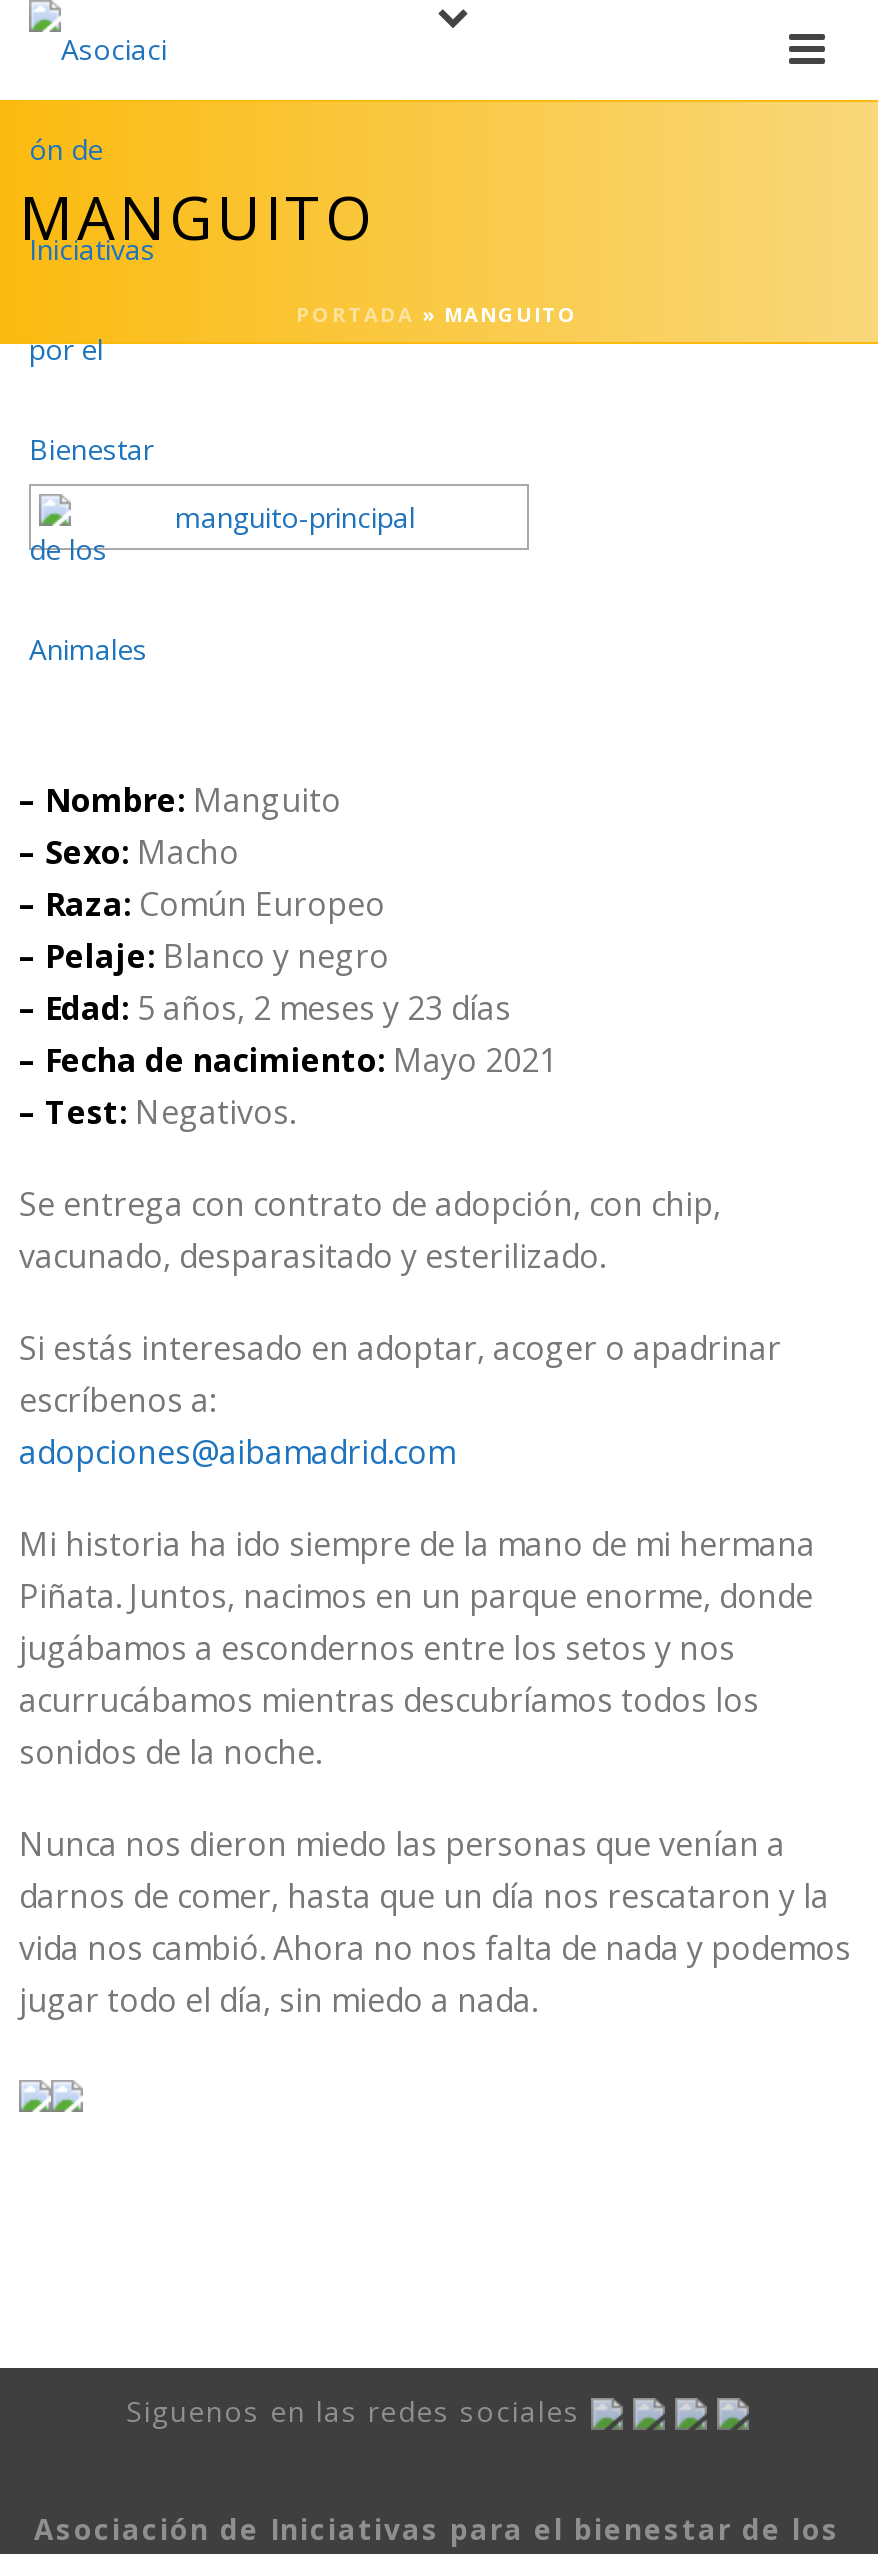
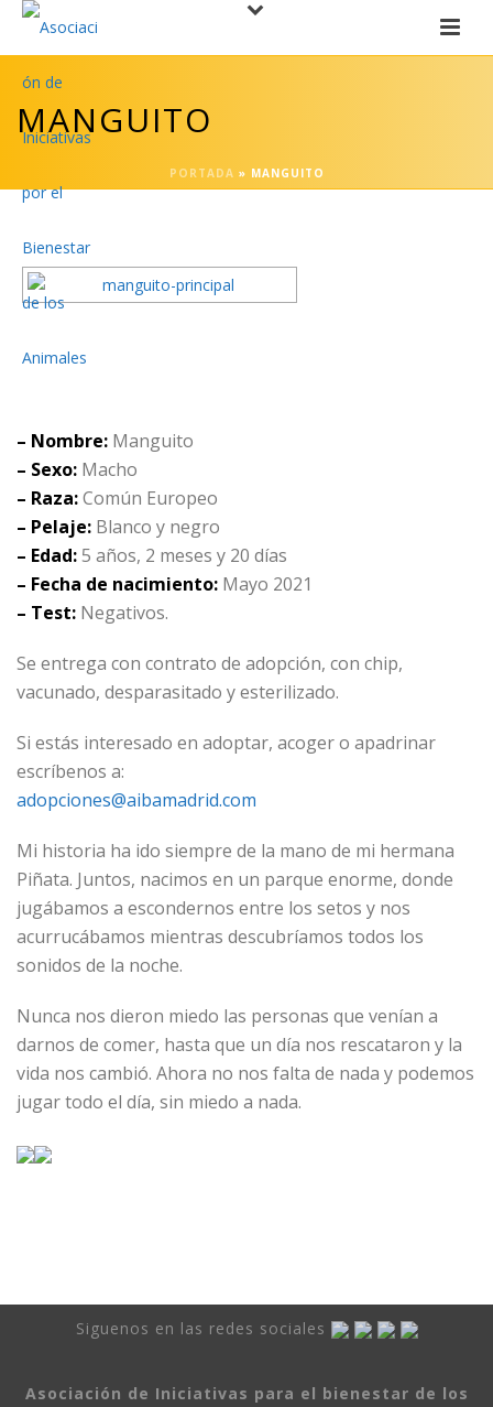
[19,986,511,1030] – Edad: 5 años, 2 meses y 23 días -> [17,543,287,567] – Edad: 5 años, 2 meses y 20 días

